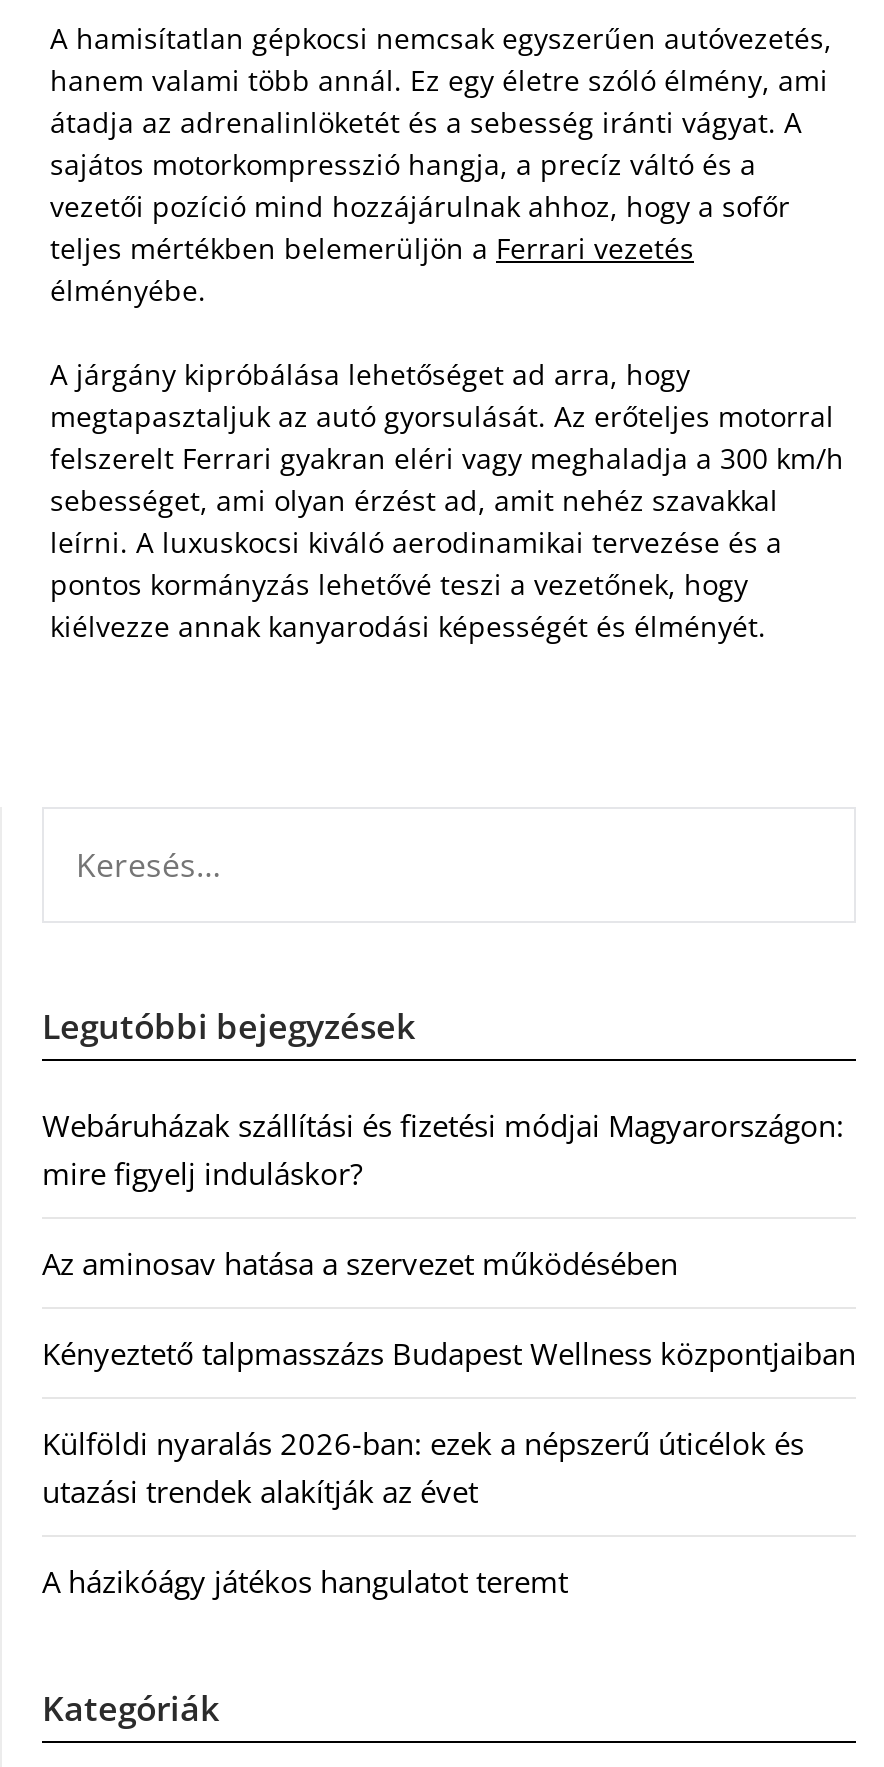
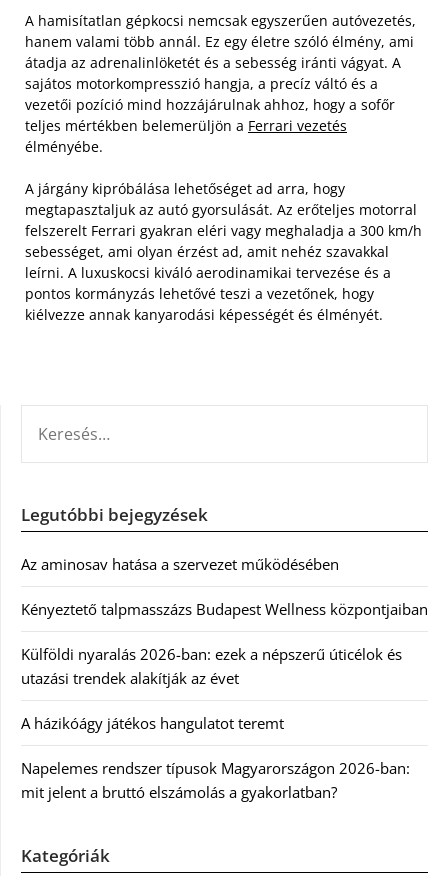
[42,1105,844,1193] Webáruházak szállítási és fizetési módjai Magyarországon: | mire figyelj induláskor? -> none
moved [42,1243,856,1601] -> [21,554,428,733]: Az aminosav hatása a szervezet működésében | Kényeztető talpmasszázs Budapest Wellness központjaiban | Külföldi nyaralás 2026-ban: ezek a népszerű úticélok és | utazási trendek alakítják az évet | A házikóágy játékos hangulatot teremt
none -> [21,758,410,802] Napelemes rendszer típusok Magyarországon 2026-ban: | mit jelent a bruttó elszámolás a gyakorlatban?

